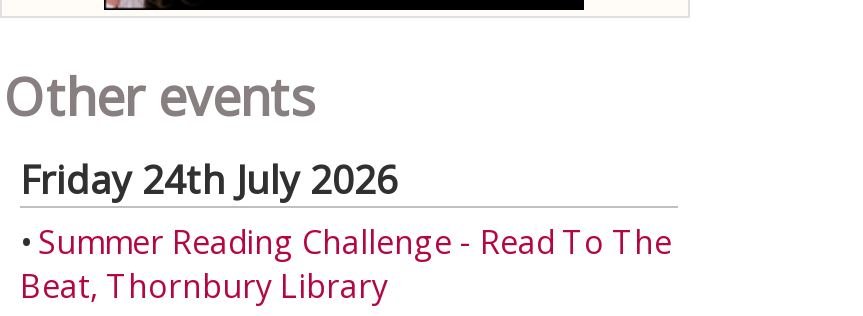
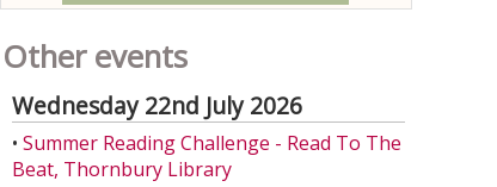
[20,152,398,206] Friday 24th July 2026 -> [12,89,302,121] Wednesday 22nd July 2026

